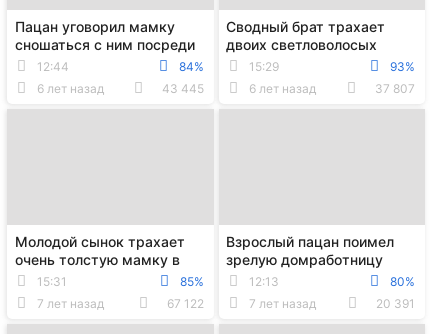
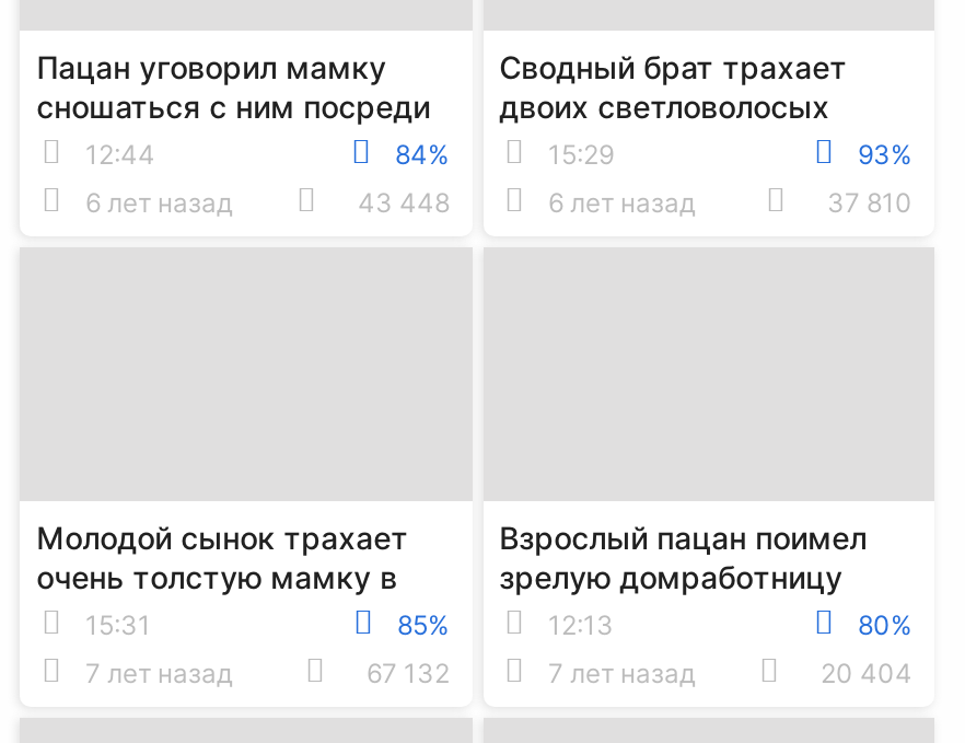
[161,81,203,96] 43 445 -> [358,187,450,220] 43 448
[375,81,415,96] 37 807 -> [827,187,912,220] 37 810
[166,296,203,311] 67 122 -> [367,658,450,690] 67 132
[376,296,415,311] 20 391 -> [821,658,912,690] 20 404

